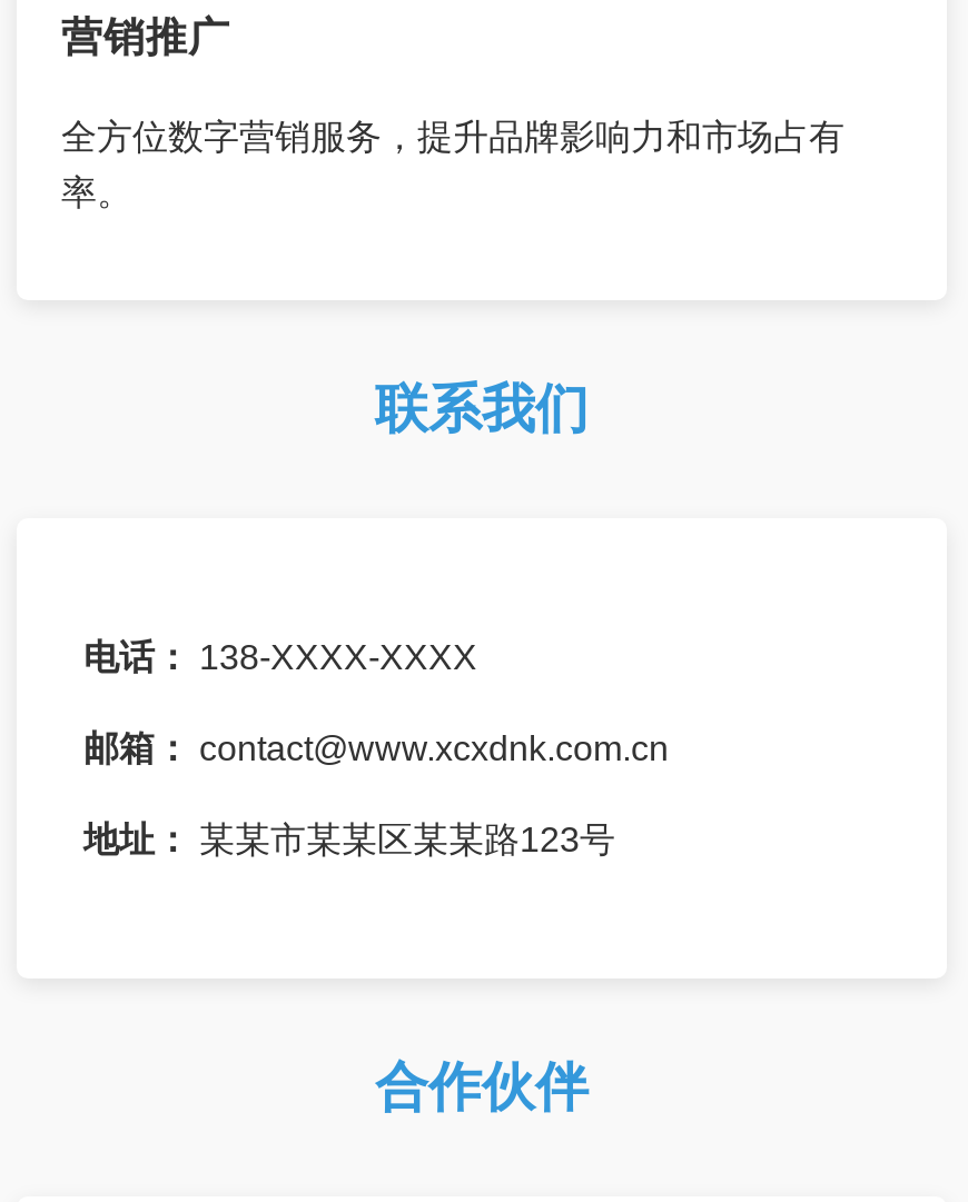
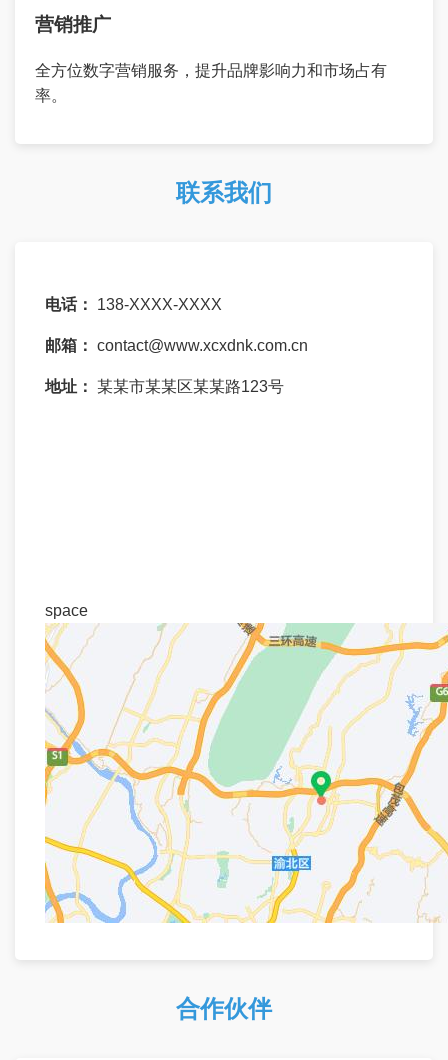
none -> [44,622,445,924] [image]
none -> [45,602,88,619] space

